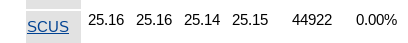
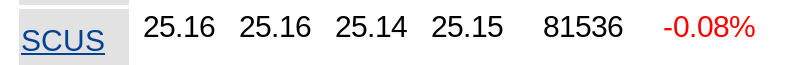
[292,11,332,28] 44922 -> [543,8,623,42] 81536
[356,11,397,28] 0.00% -> [663,8,755,42] -0.08%

